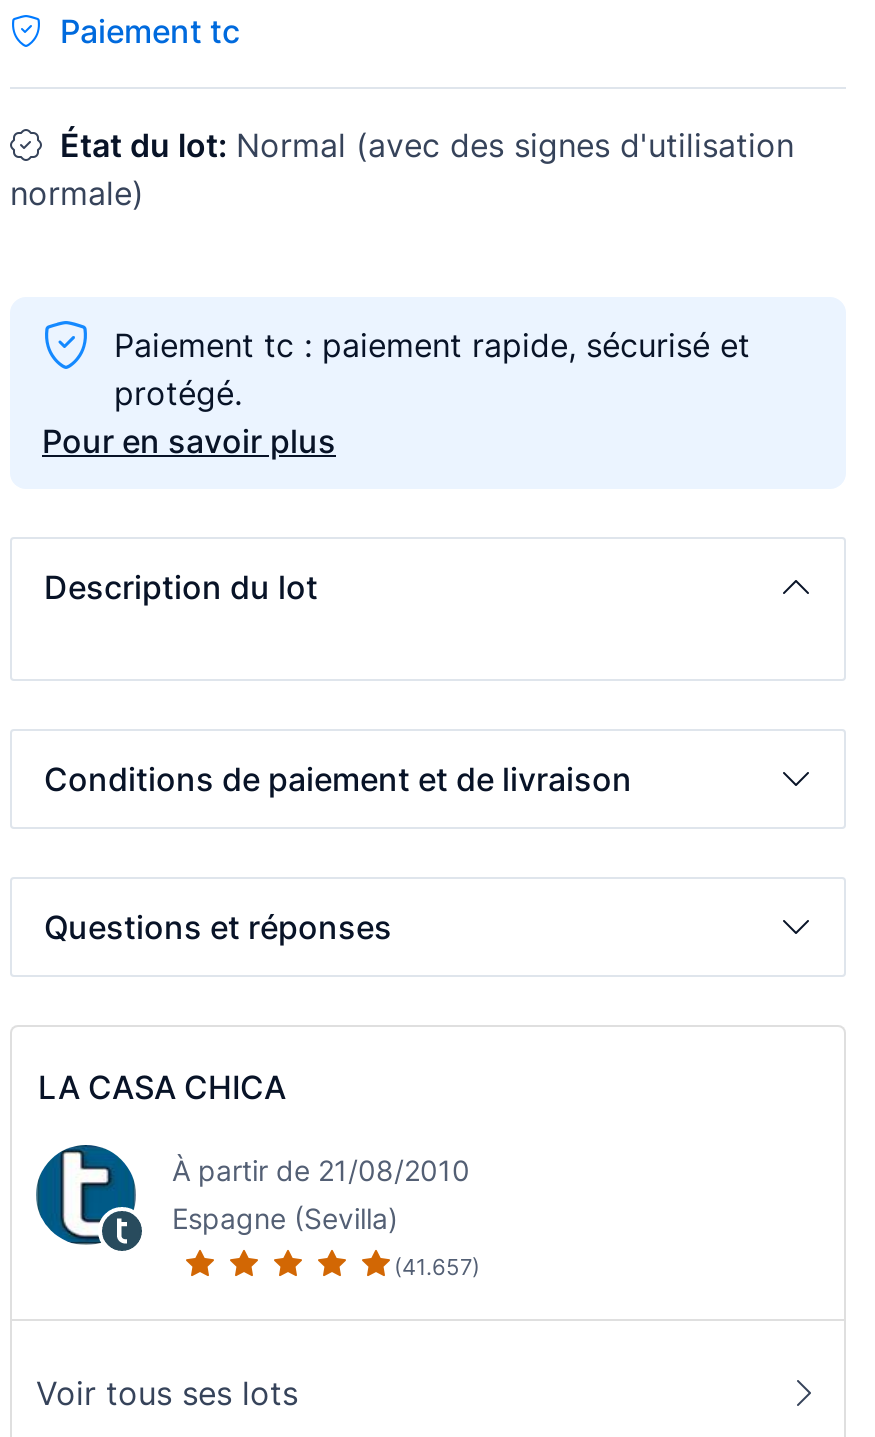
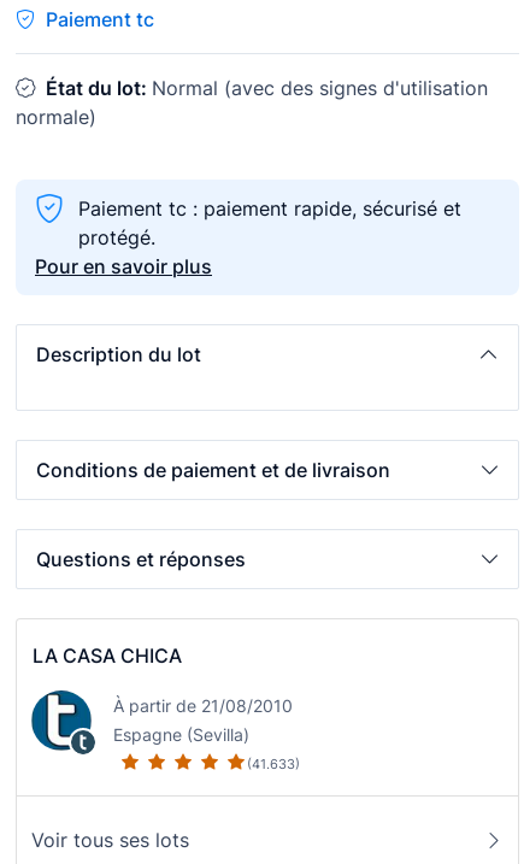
[394,1252,480,1280] (41.657) -> [247,755,300,772] (41.633)

